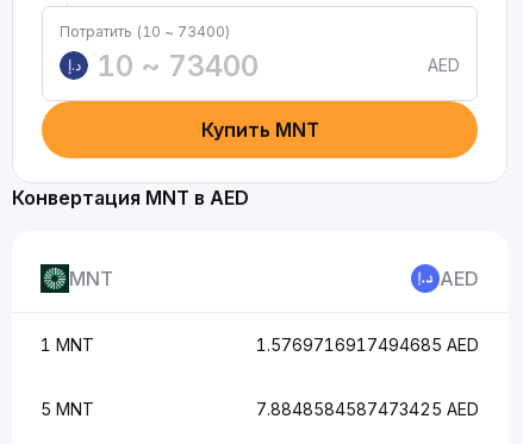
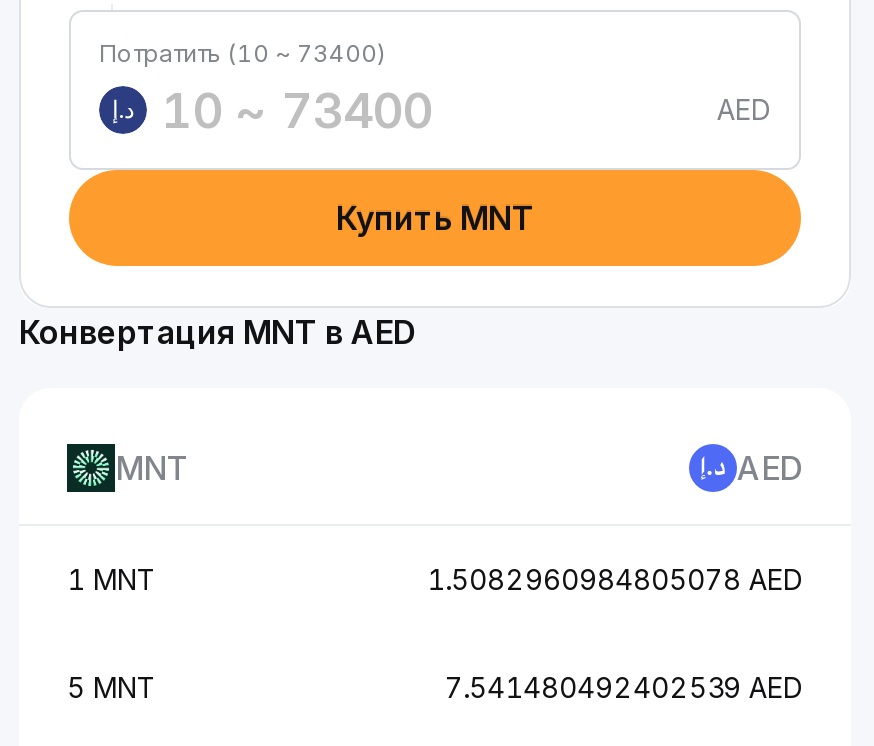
[256,334,479,355] 1.5769716917494685 AED -> [427,562,803,596] 1.5082960984805078 AED
[256,399,479,419] 7.8848584587473425 AED -> [445,670,803,704] 7.541480492402539 AED

